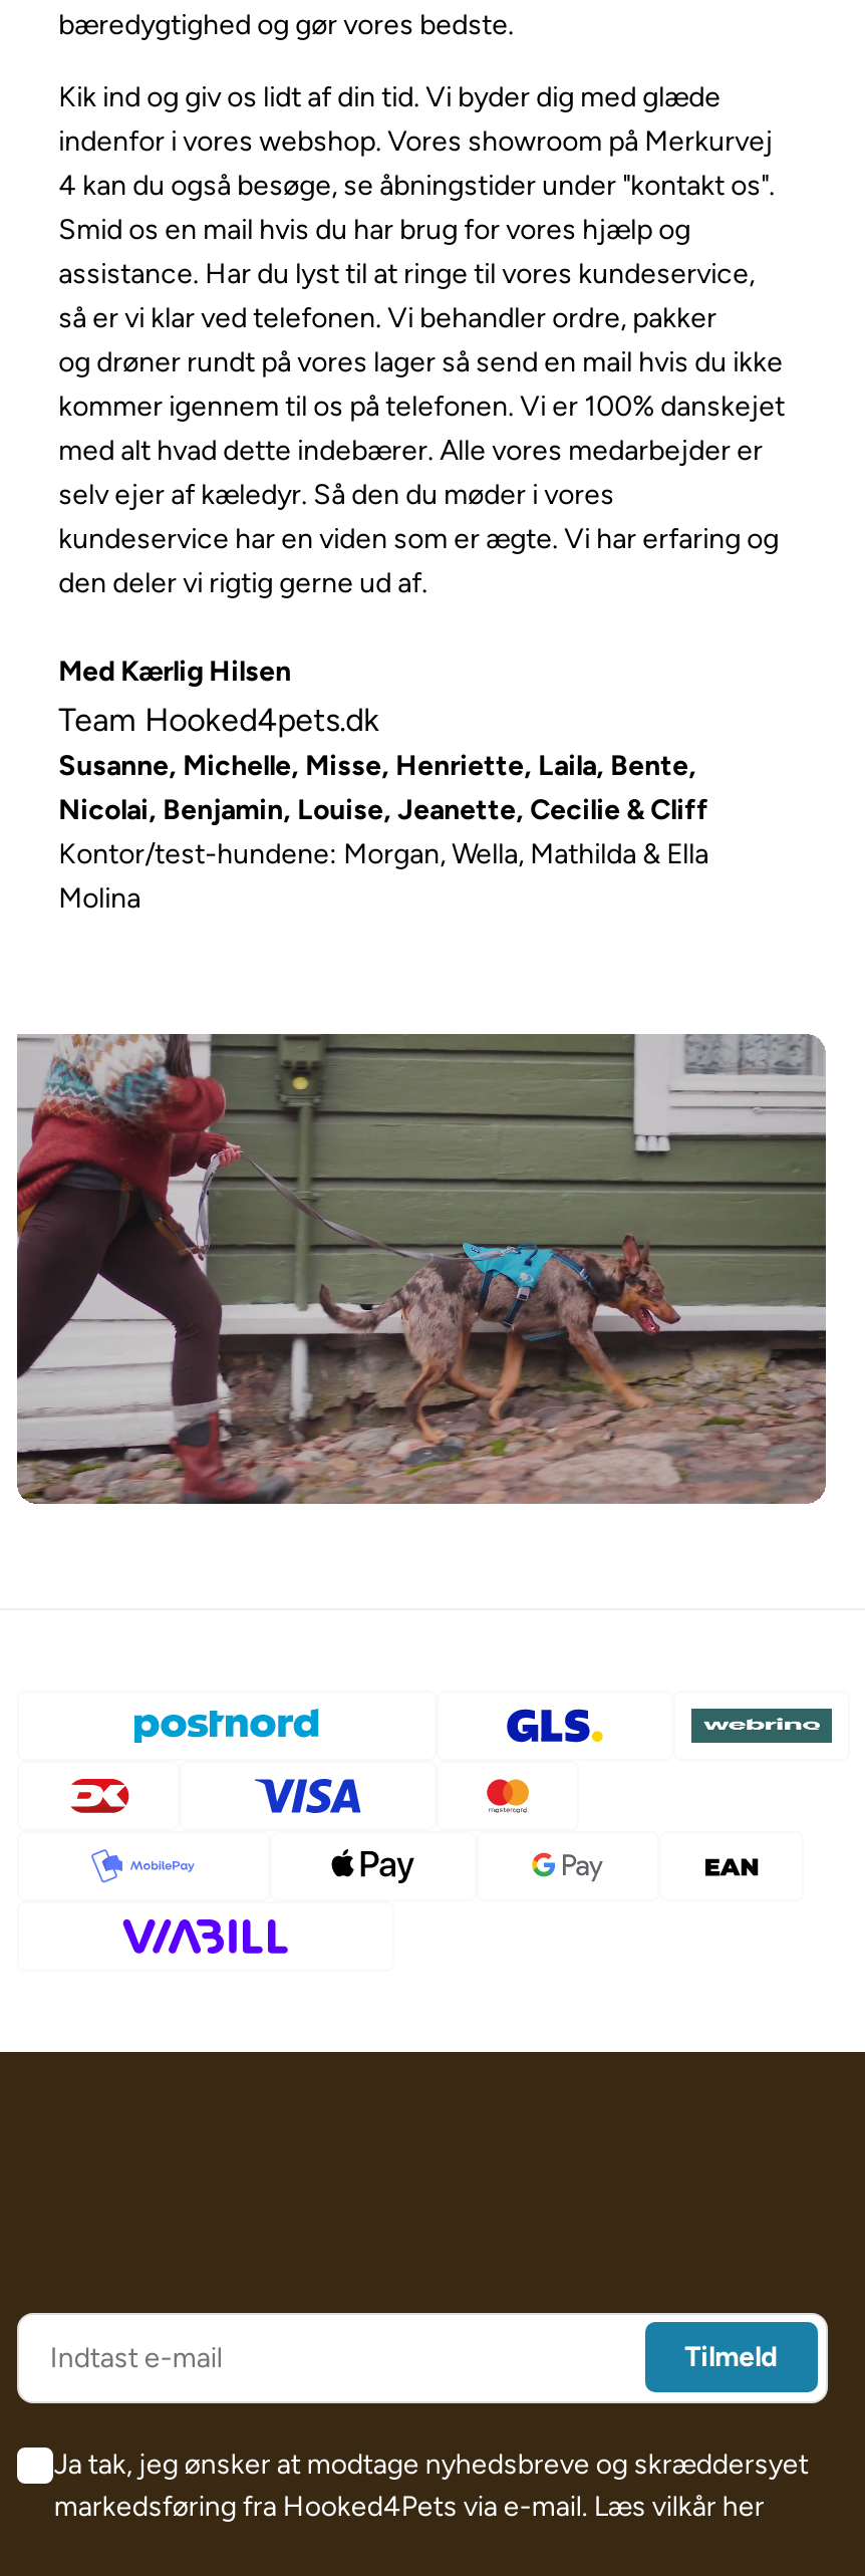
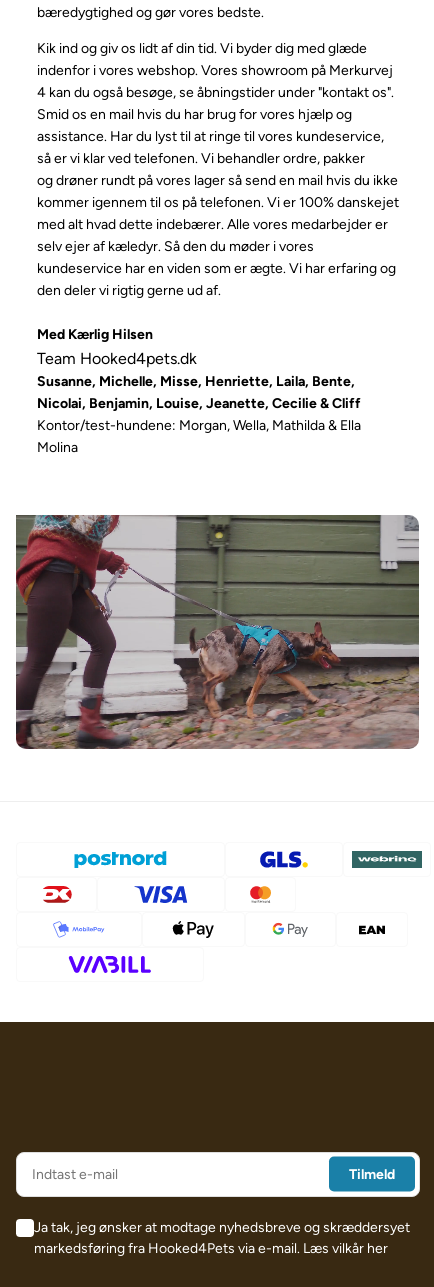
[17,1034,828,1506] [image] -> [16,515,420,750] [image]

